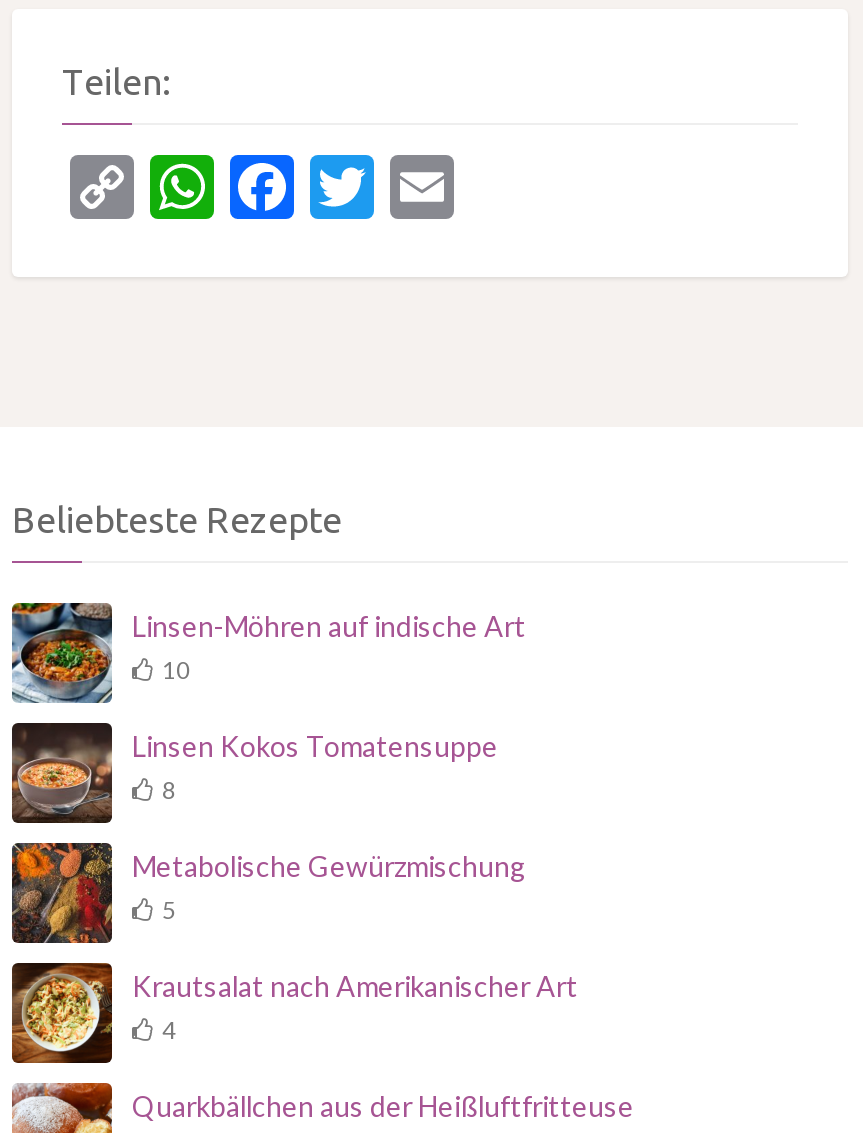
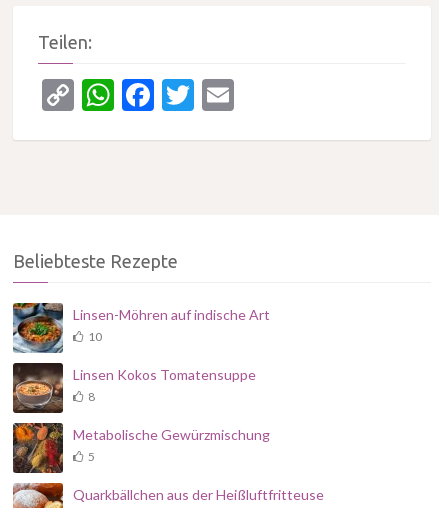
[12,961,578,1065] [image] | Krautsalat nach Amerikanischer Art | 4 -> none

